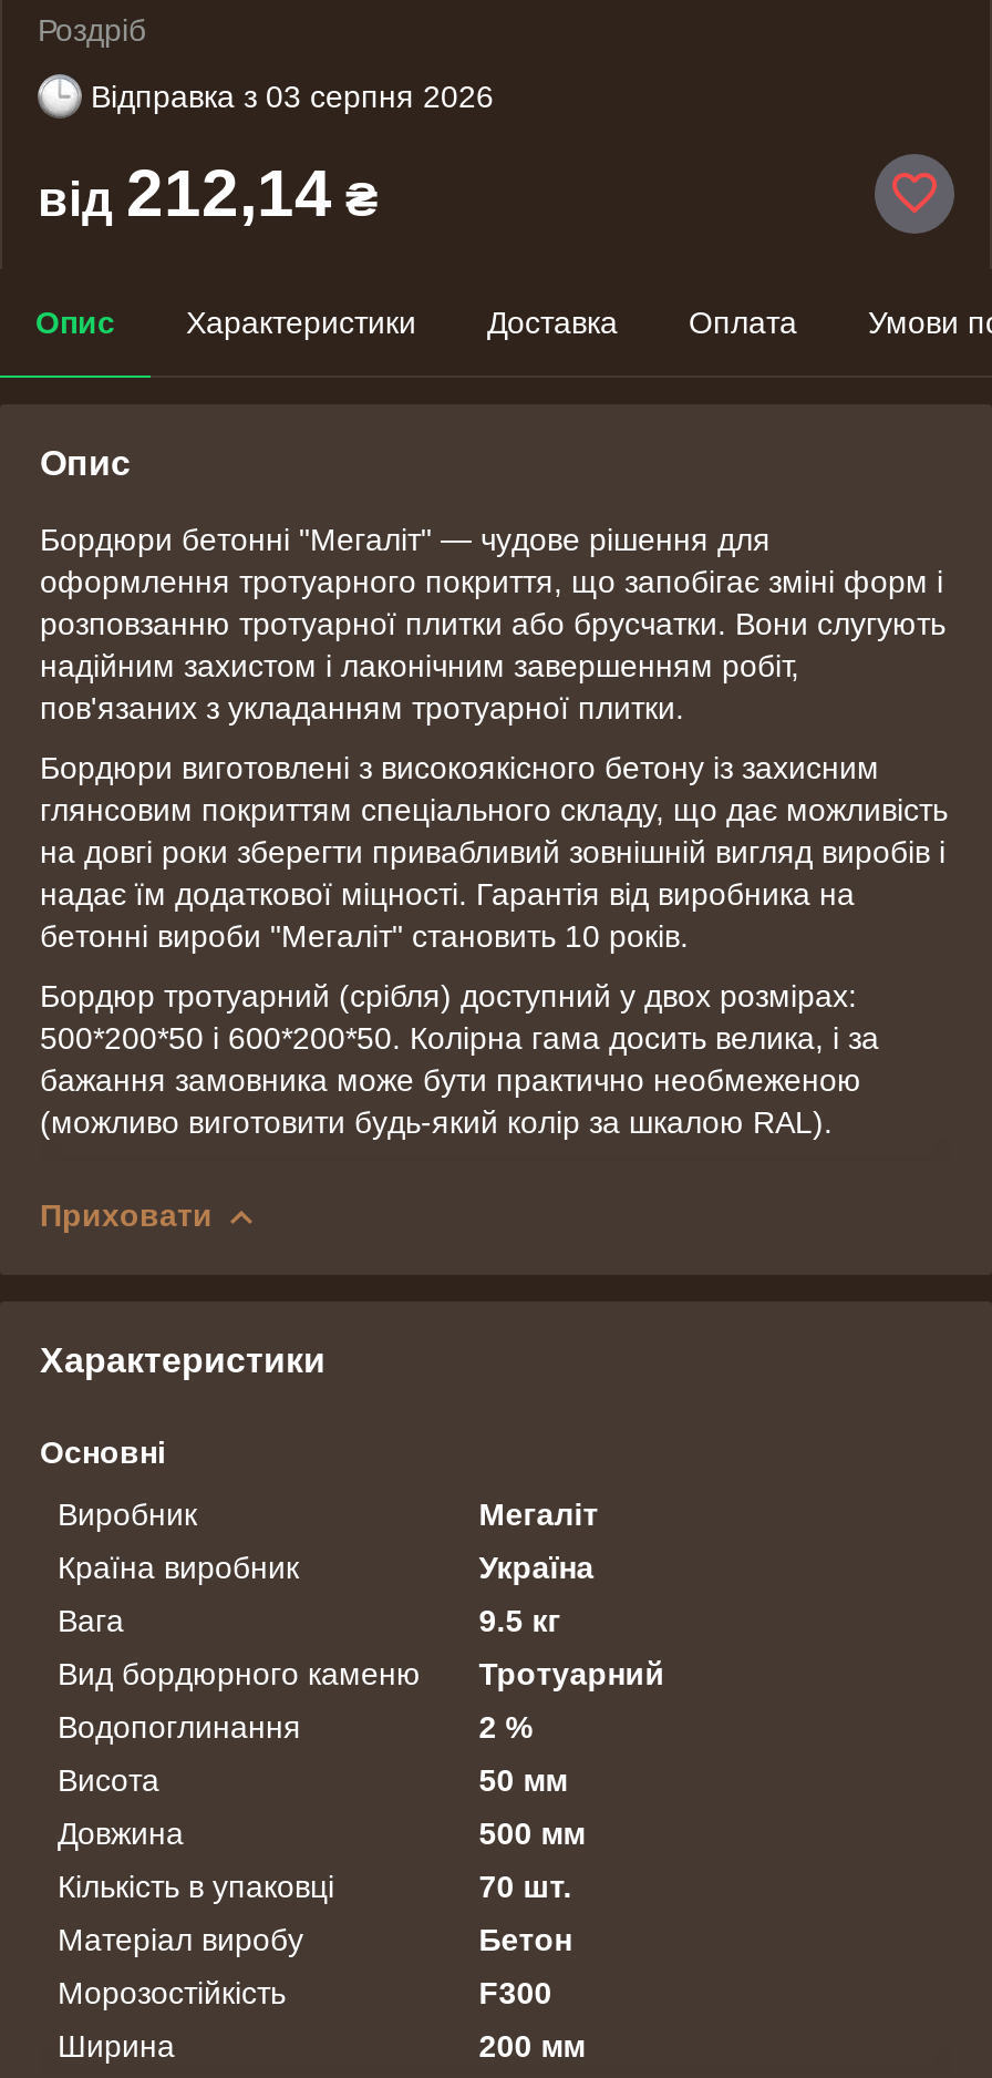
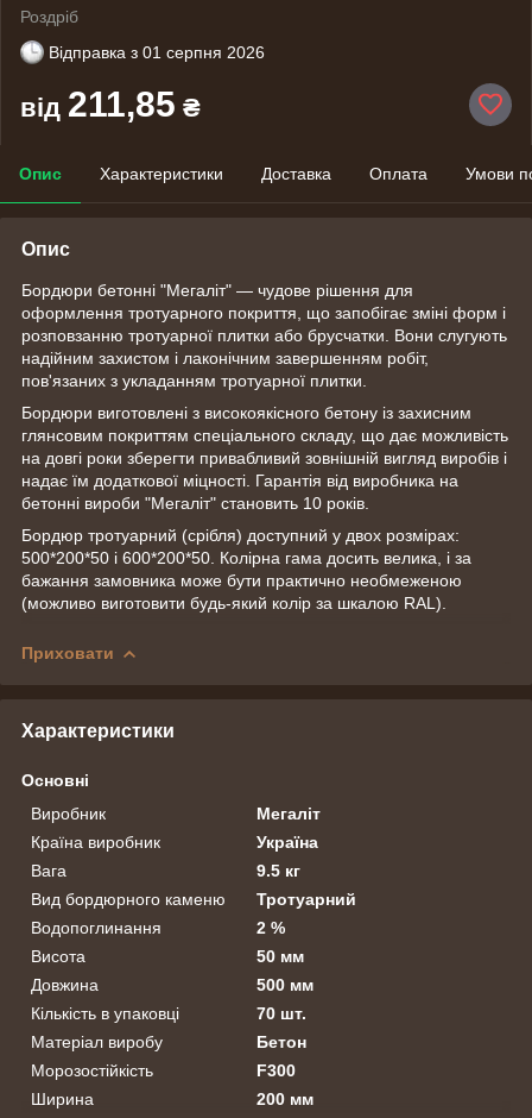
[91,78,494,114] Відправка з 03 серпня 2026 -> [49,43,265,62] Відправка з 01 серпня 2026
[38,156,379,229] від 212,14 ₴ -> [20,84,201,123] від 211,85 ₴

